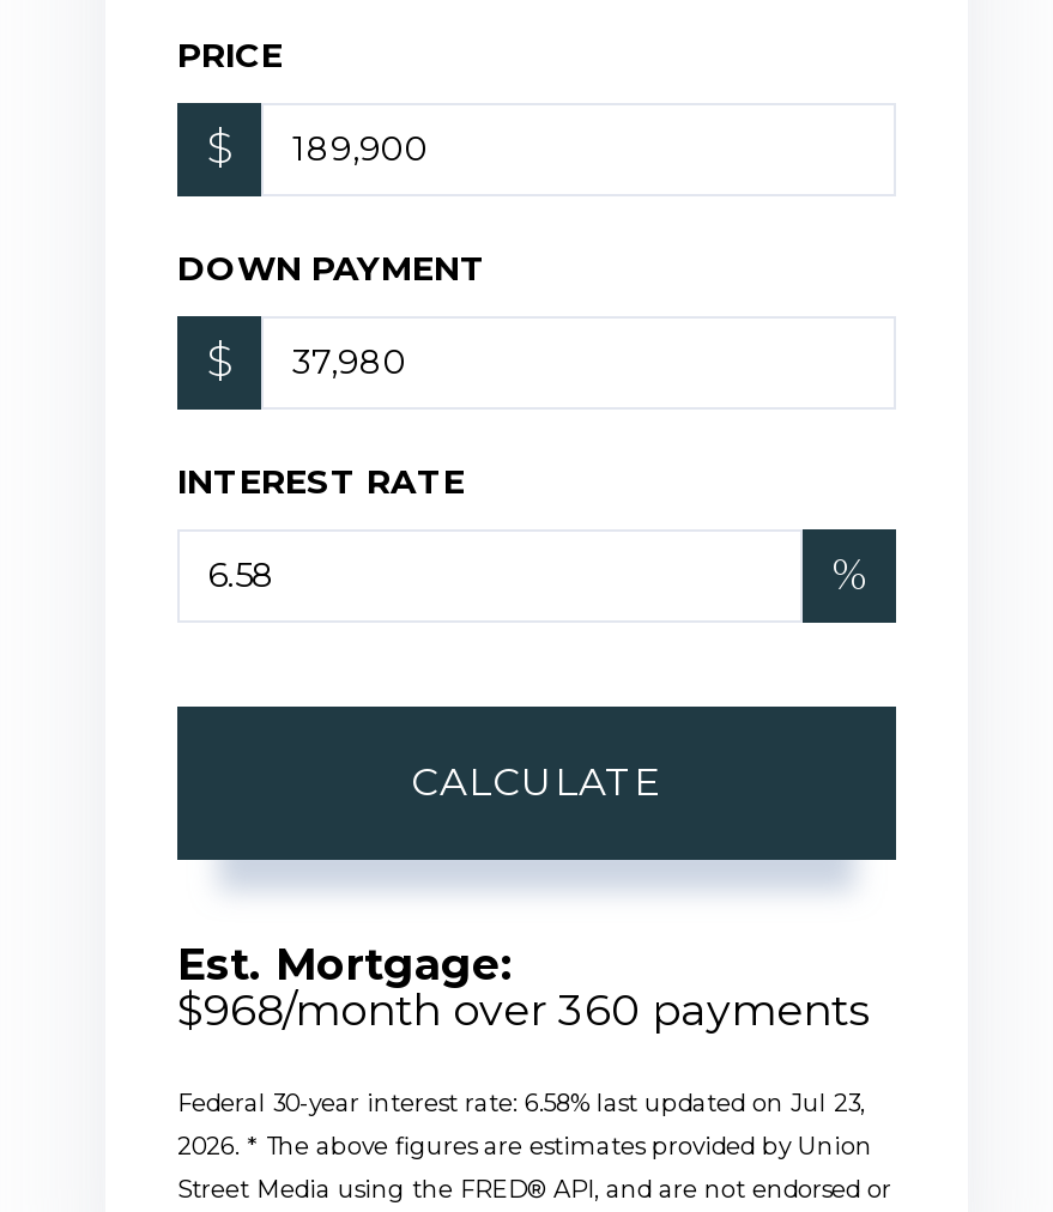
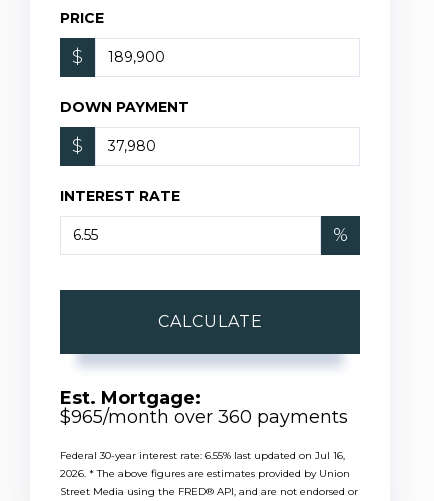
[177,984,870,1037] $968/month over 360 payments -> [60,406,348,428] $965/month over 360 payments
[177,1087,865,1118] Federal 30-year interest rate: 6.58% last updated on Jul 23, -> [60,449,345,462] Federal 30-year interest rate: 6.55% last updated on Jul 16,

